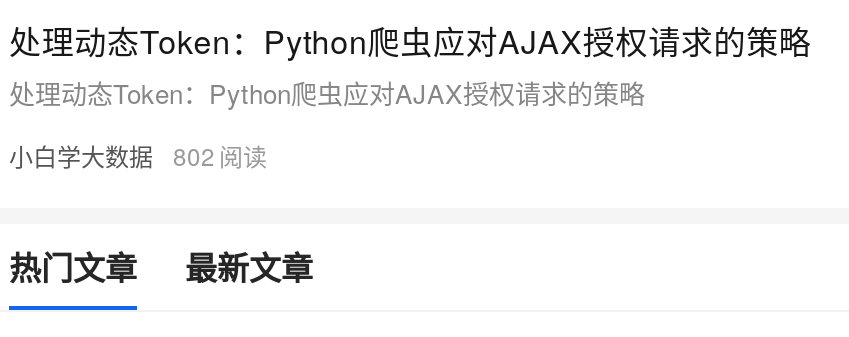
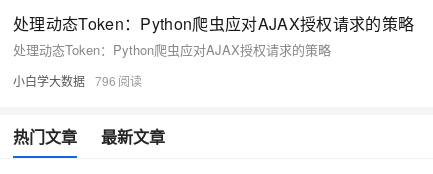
[9,138,215,172] 小白学大数据 802 -> [13,72,116,89] 小白学大数据 796

